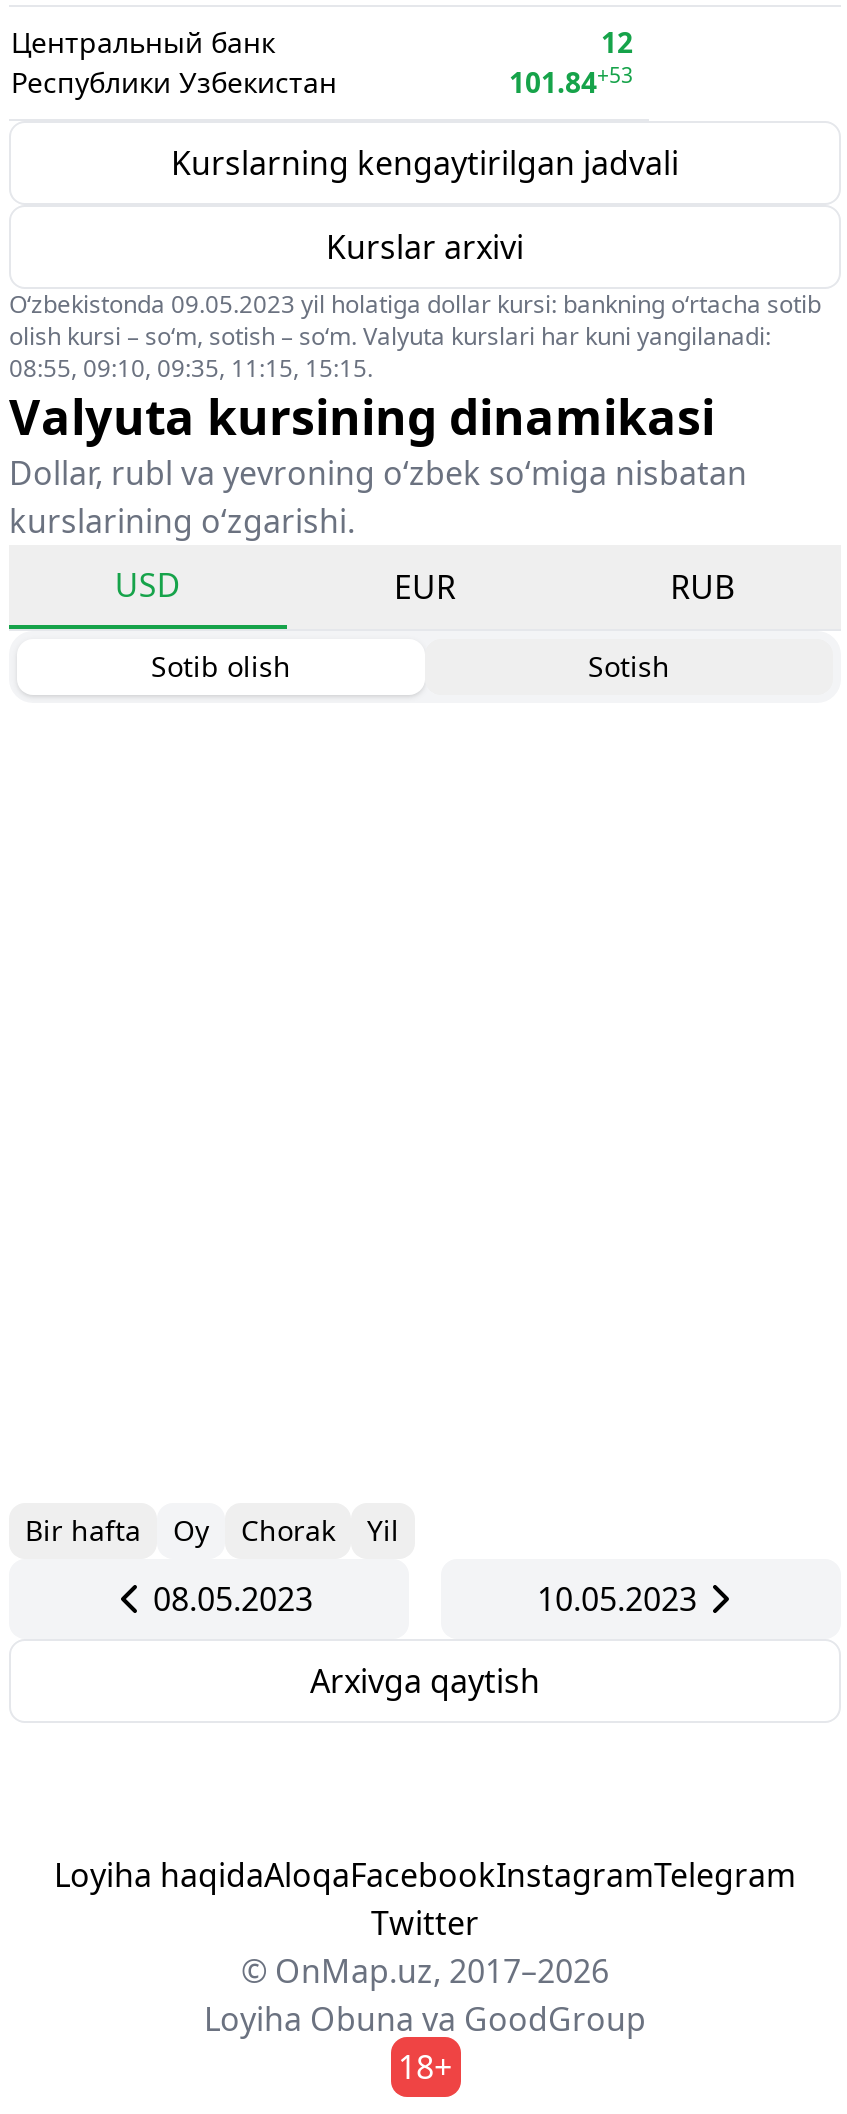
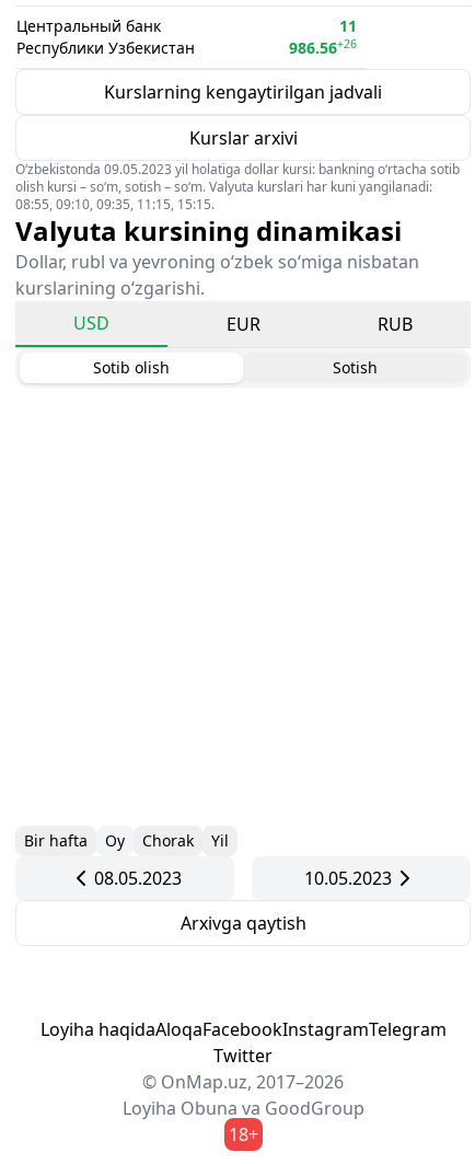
[601,23,633,61] 12 -> [339,15,357,36] 11
[509,61,633,101] 101.84+53 -> [289,36,357,58] 986.56+26

